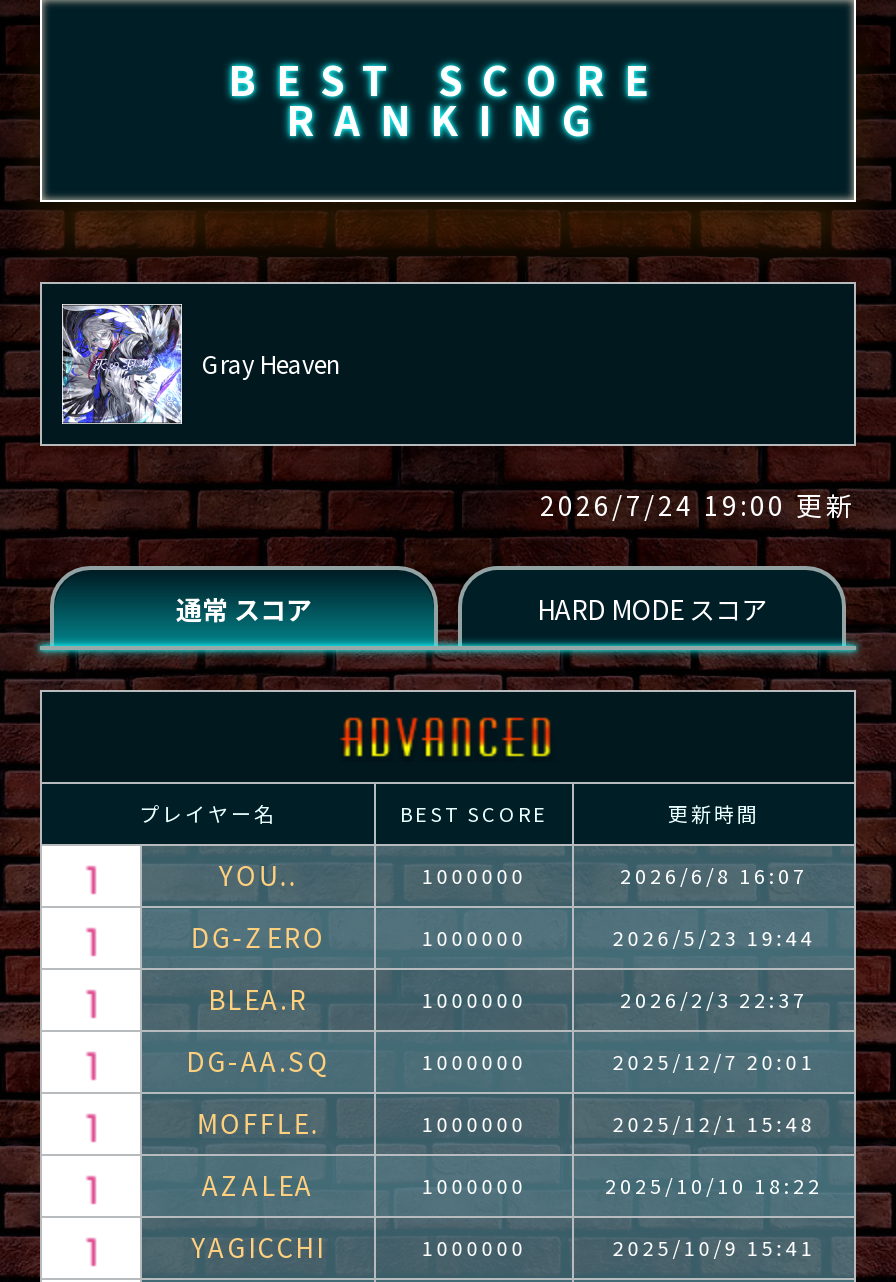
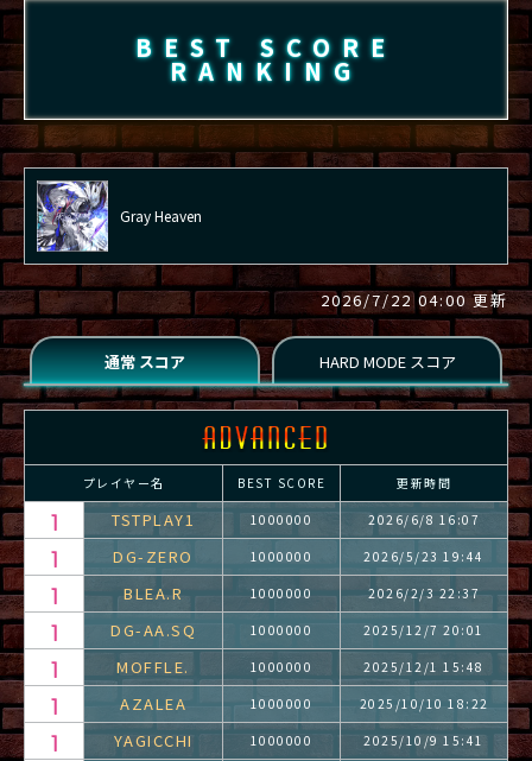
[540,486,856,524] 2026/7/24 19:00 更新 -> [321,288,508,311] 2026/7/22 04:00 更新
[218,856,298,894] YOU.. -> [112,508,195,531] TSTPLAY1

